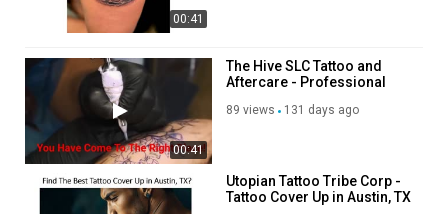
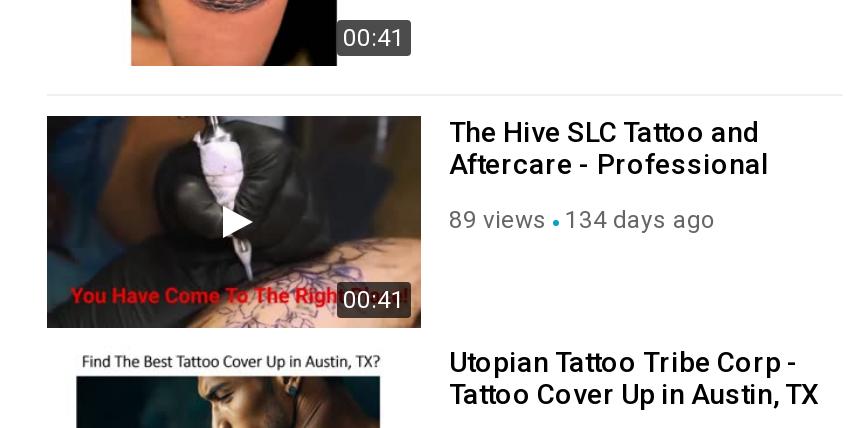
[284,103,359,117] 131 days ago -> [565,207,715,235] 134 days ago

